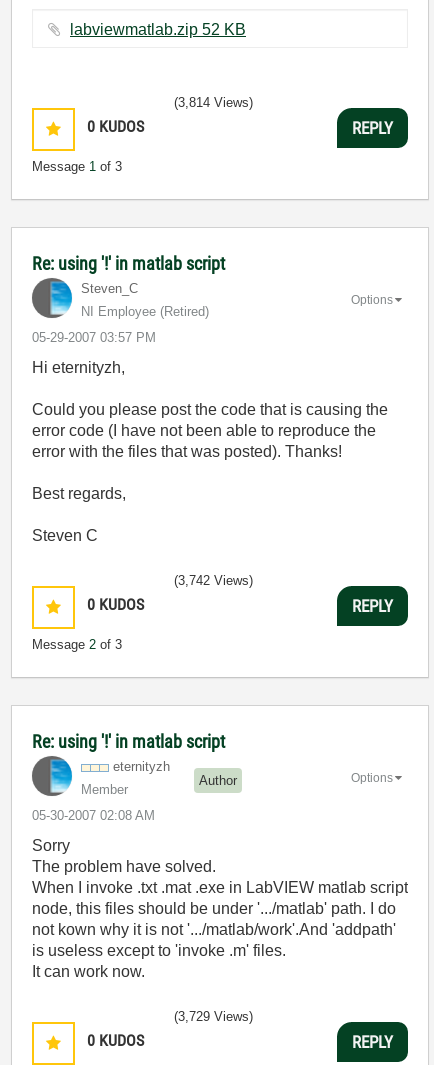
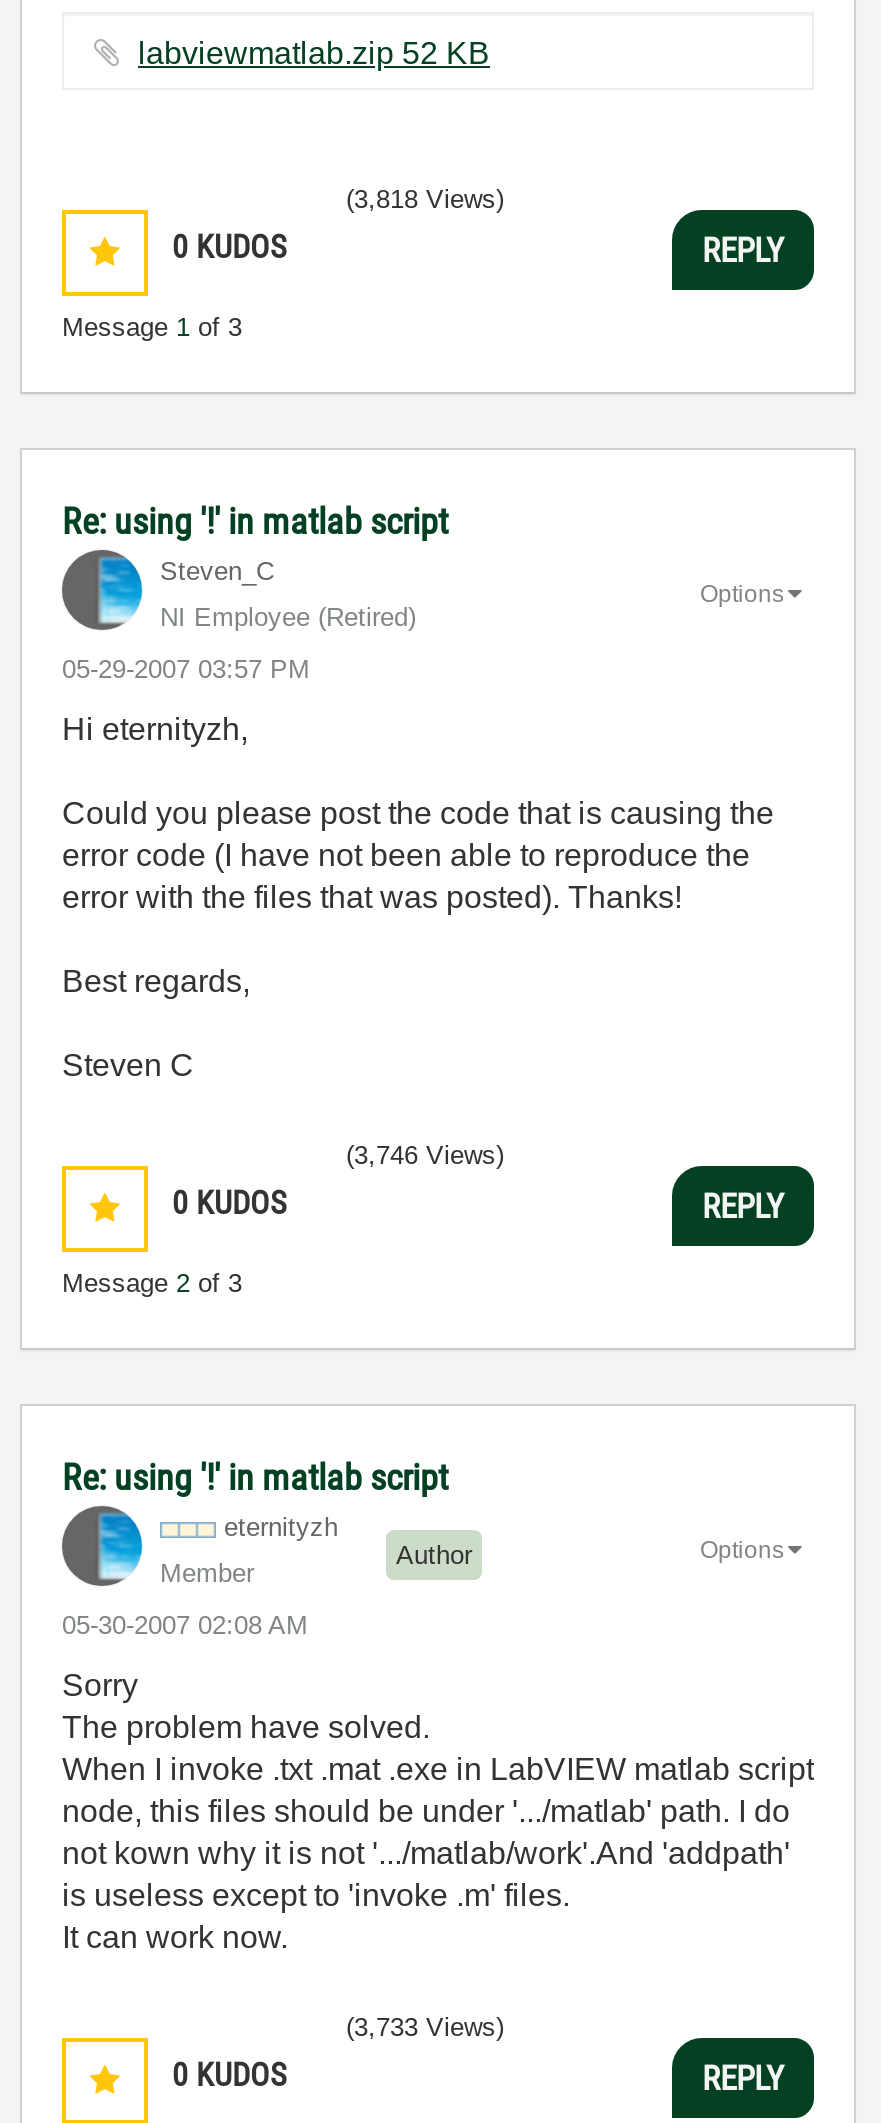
[174,95,253,110] (3,814 Views) -> [346,184,504,214] (3,818 Views)
[174,573,253,588] (3,742 Views) -> [346,1140,504,1170] (3,746 Views)
[174,1009,253,1024] (3,729 Views) -> [346,2012,504,2042] (3,733 Views)

